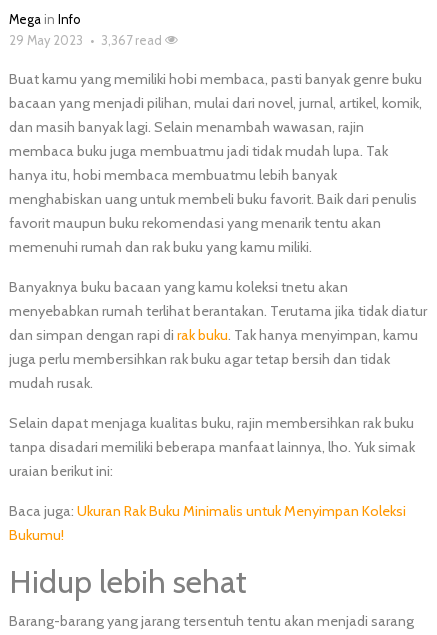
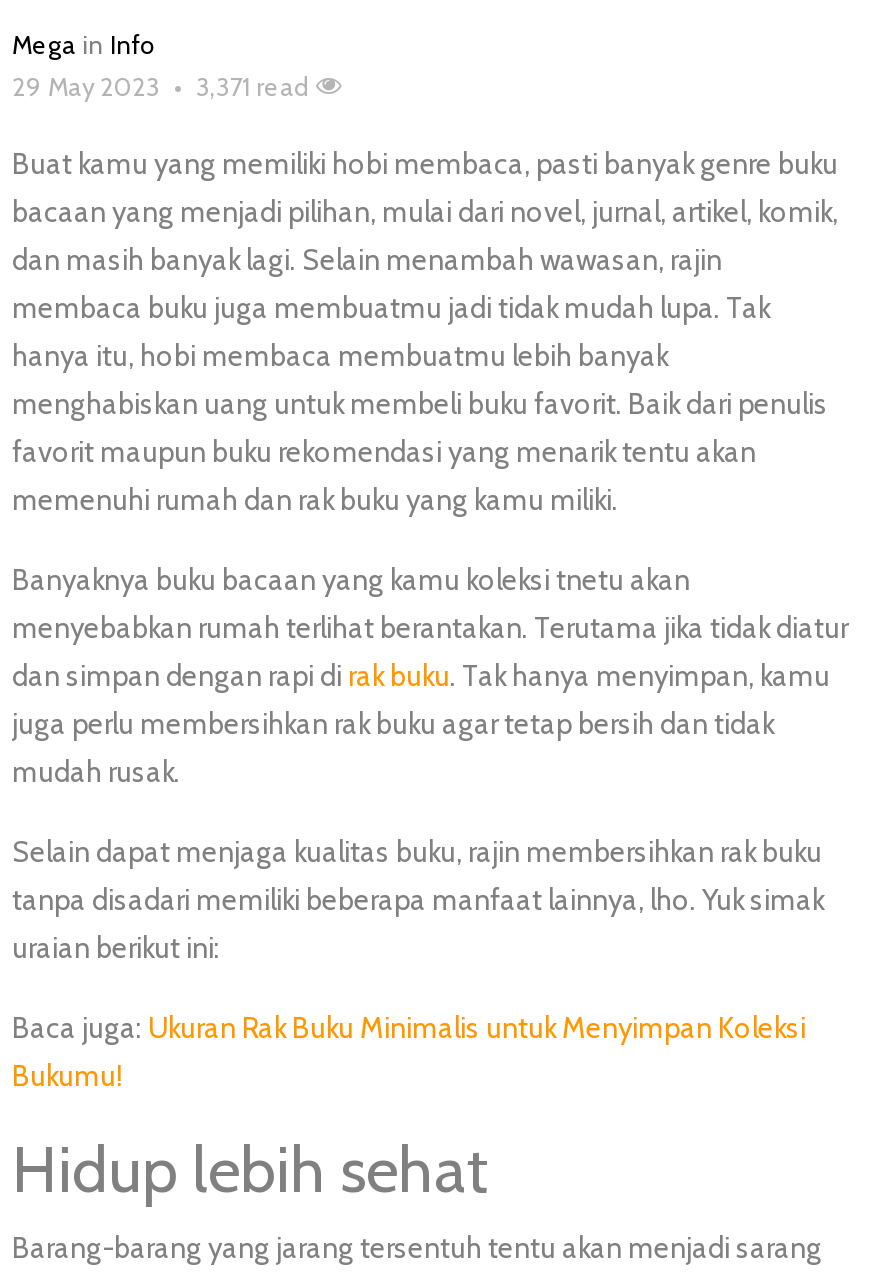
[9,33,165,48] 29 May 2023 • 3,367 read -> [12,72,316,102] 29 May 2023 • 3,371 read

